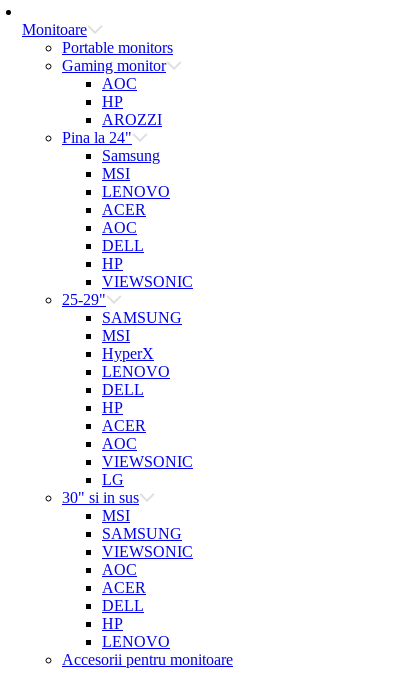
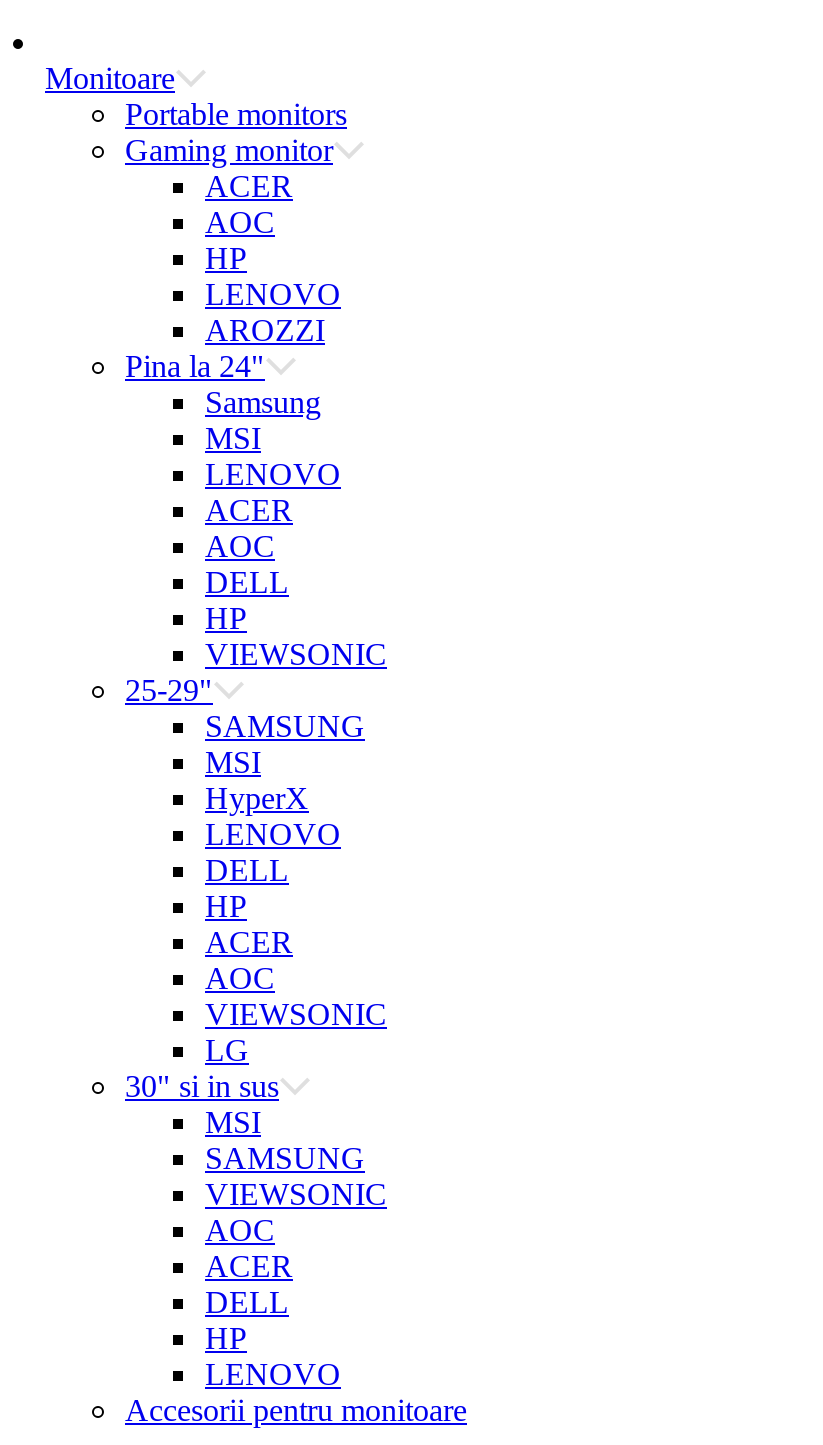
none -> [205,169,293,203] ACER
none -> [205,277,341,311] LENOVO

